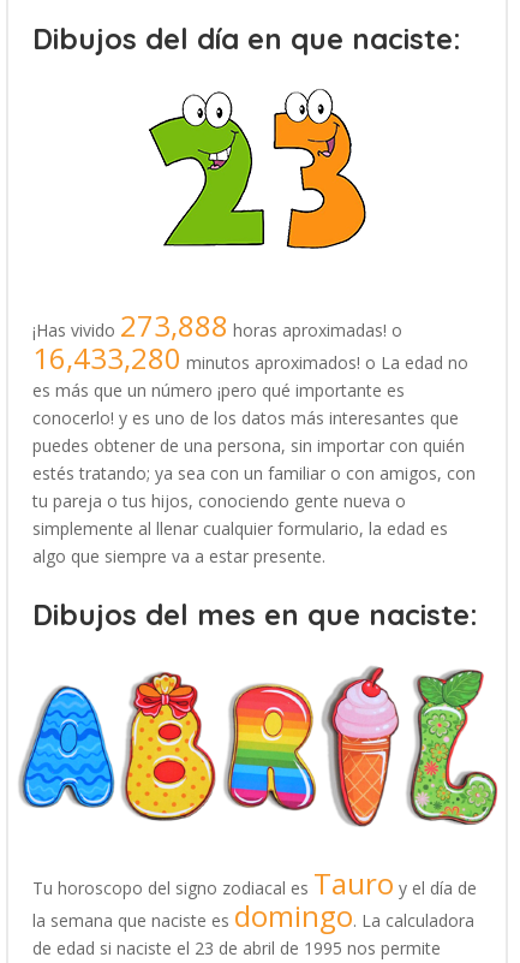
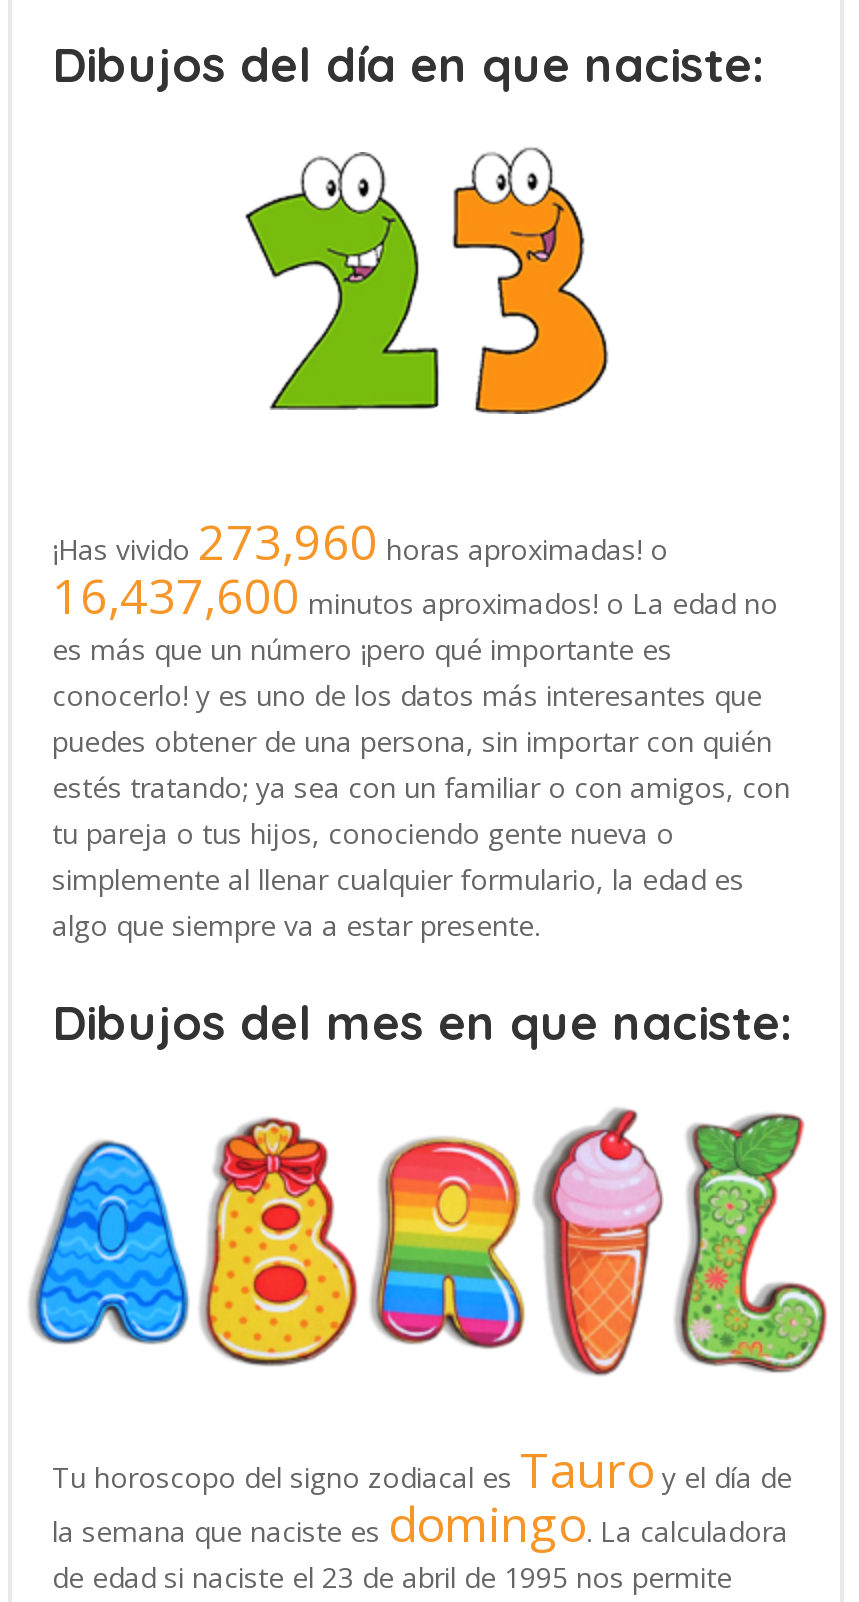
[32,305,402,345] ¡Has vivido 273,888 horas aproximadas! o -> [52,508,668,574] ¡Has vivido 273,960 horas aproximadas! o
[32,338,468,378] 16,433,280 minutos aproximados! o La edad no -> [52,562,778,628] 16,437,600 minutos aproximados! o La edad no

